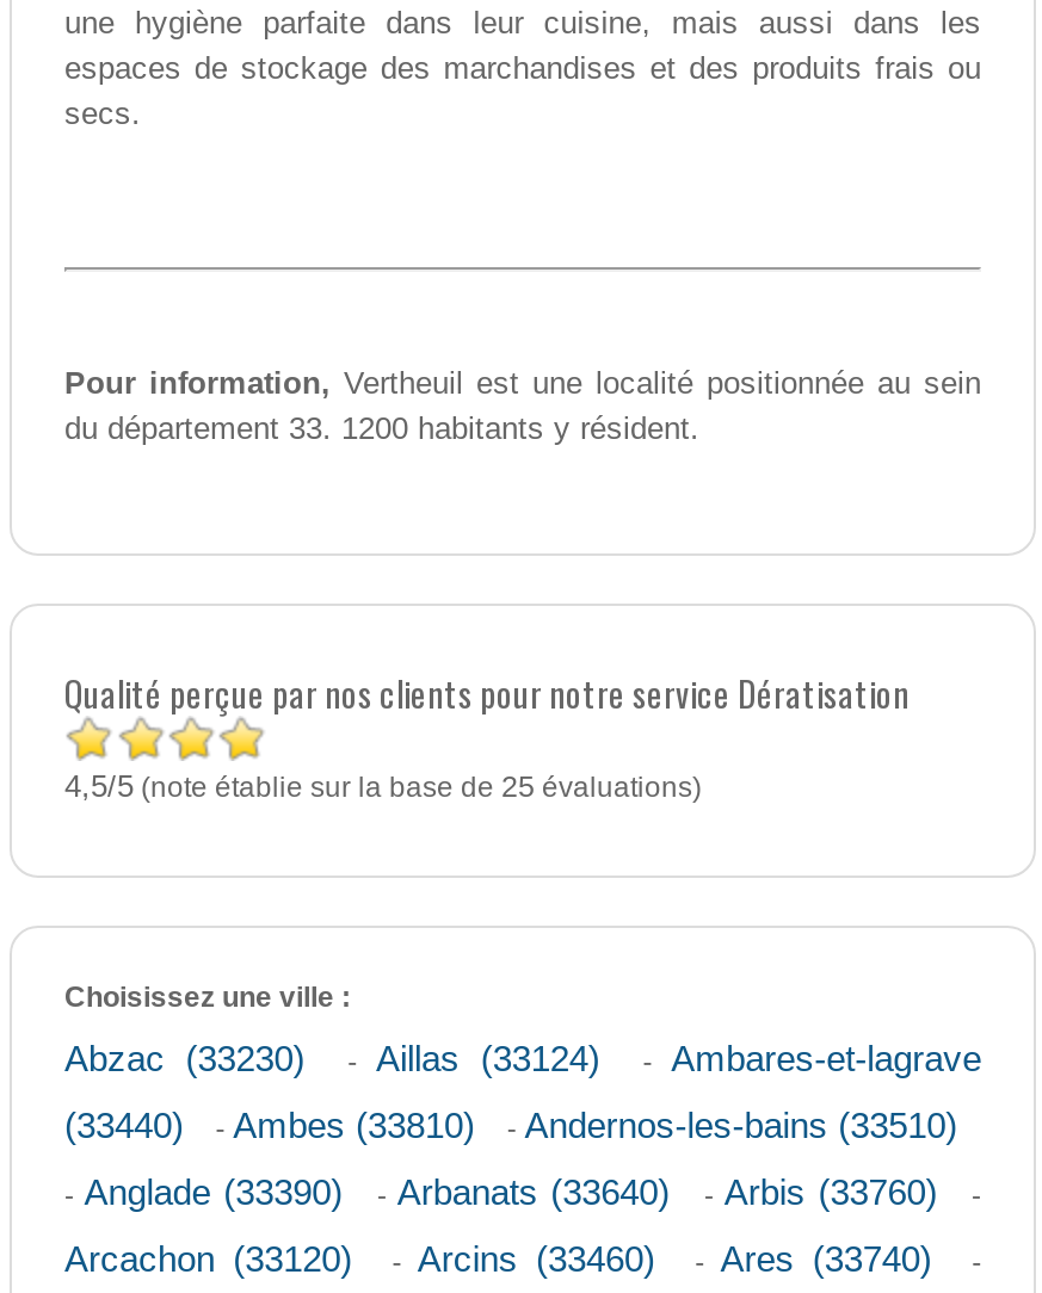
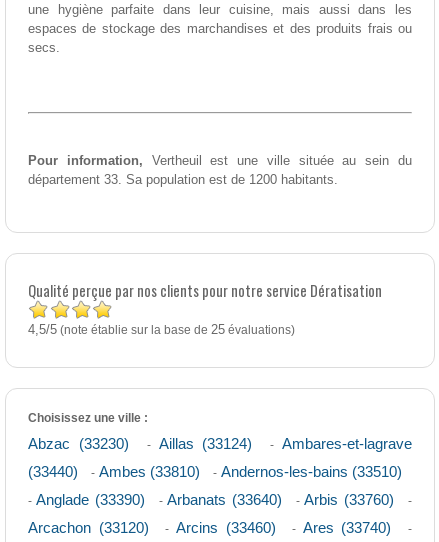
[64,366,981,447] Pour information, Vertheuil est une localité positionnée au sein | du département 33. 1200 habitants y résident. -> [28,153,412,187] Pour information, Vertheuil est une ville située au sein du | département 33. Sa population est de 1200 habitants.

